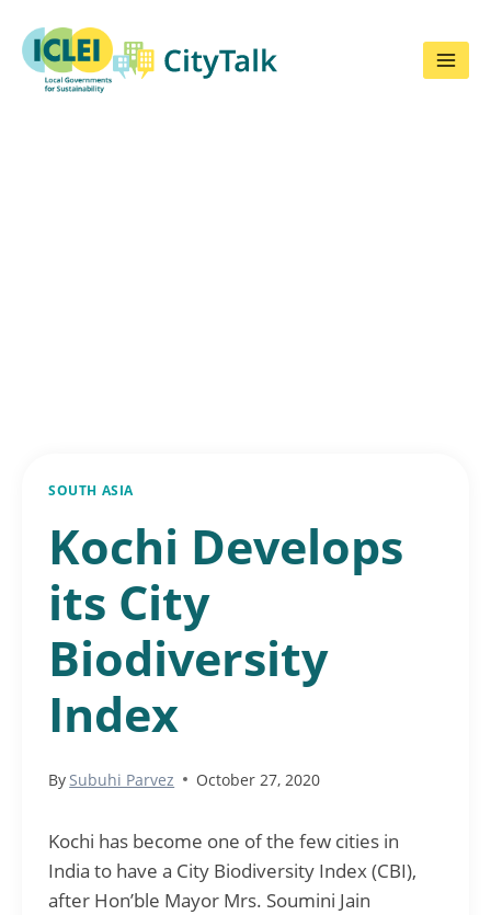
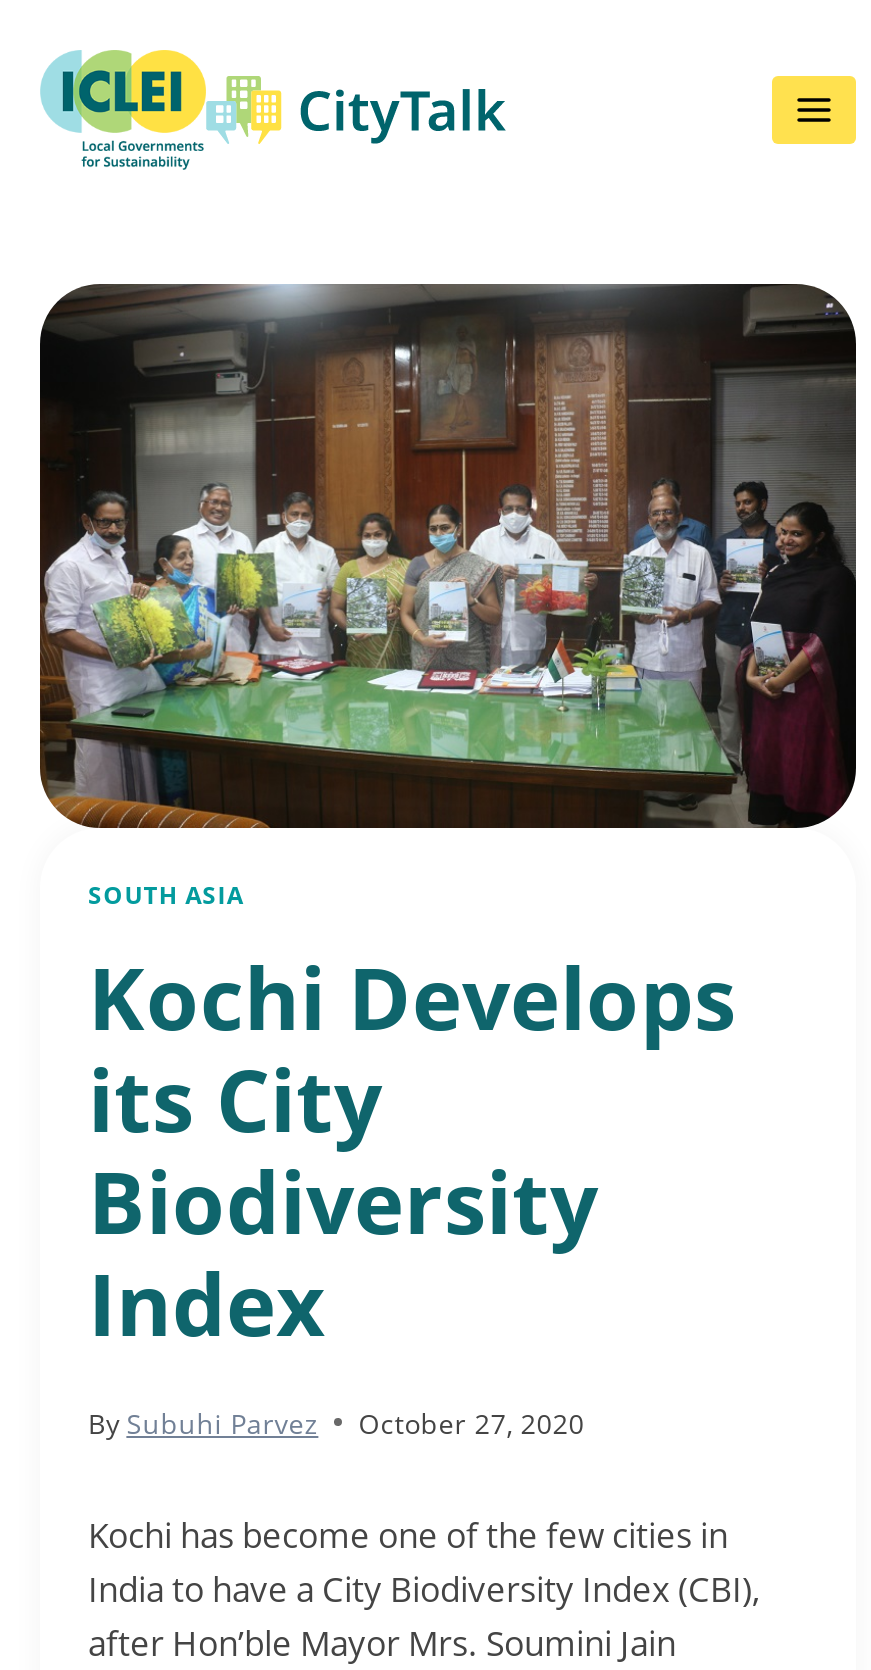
none -> [38,282,858,830] [image]

